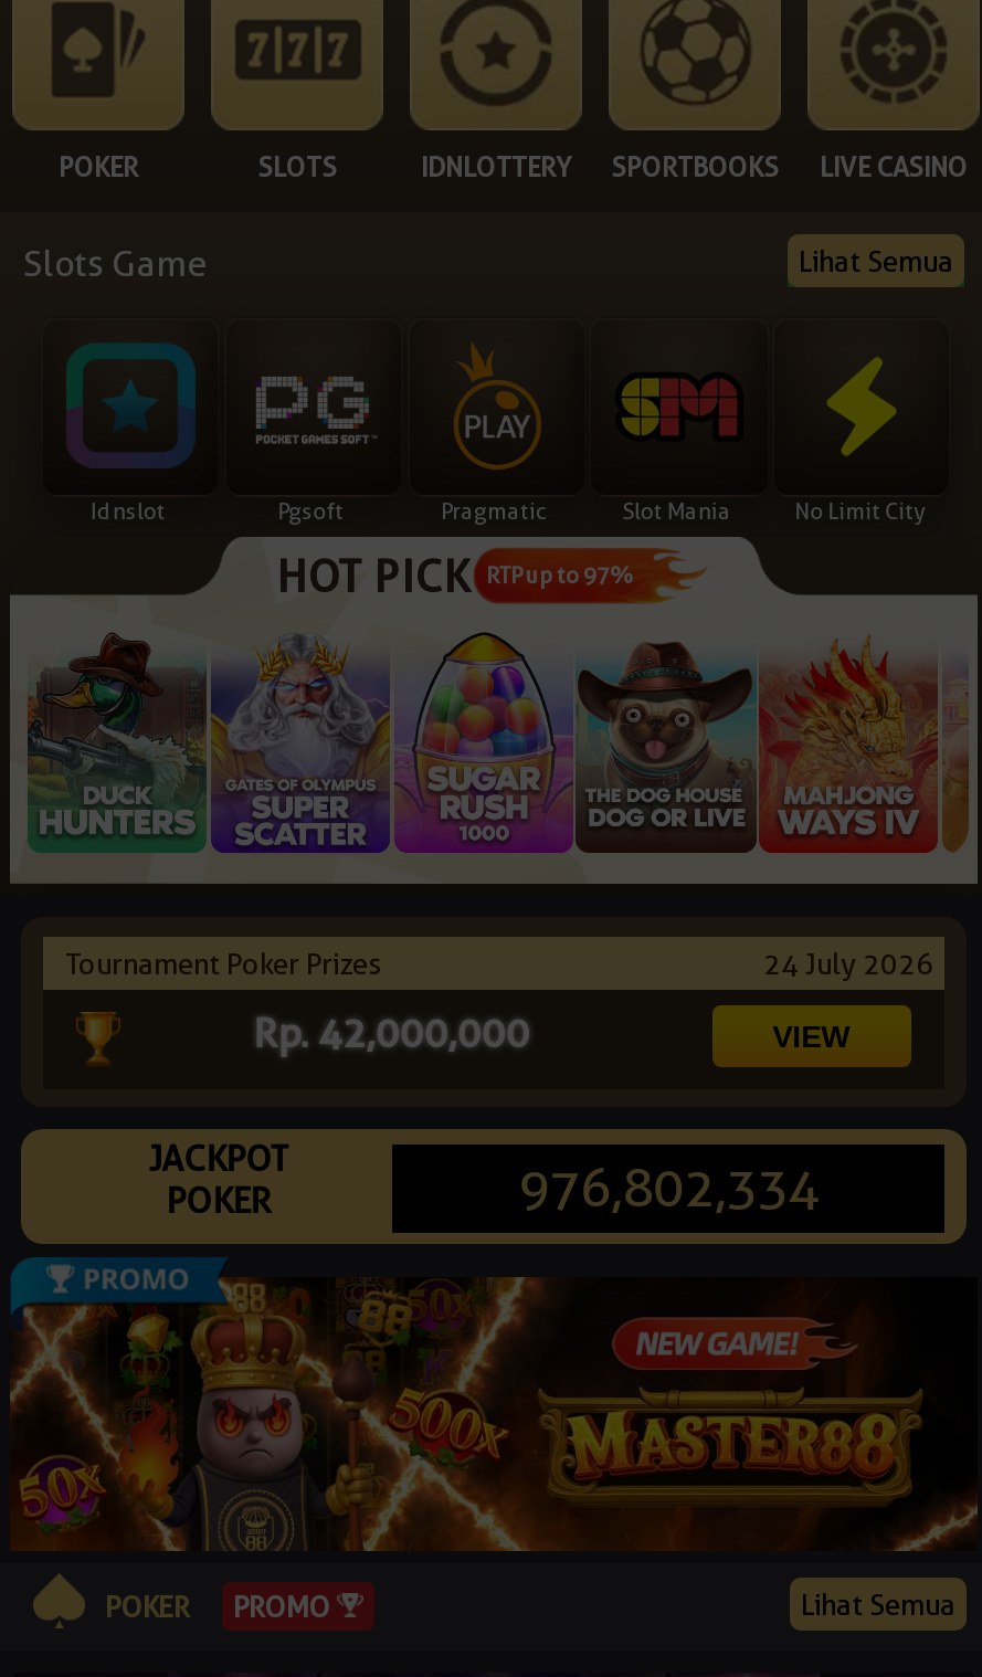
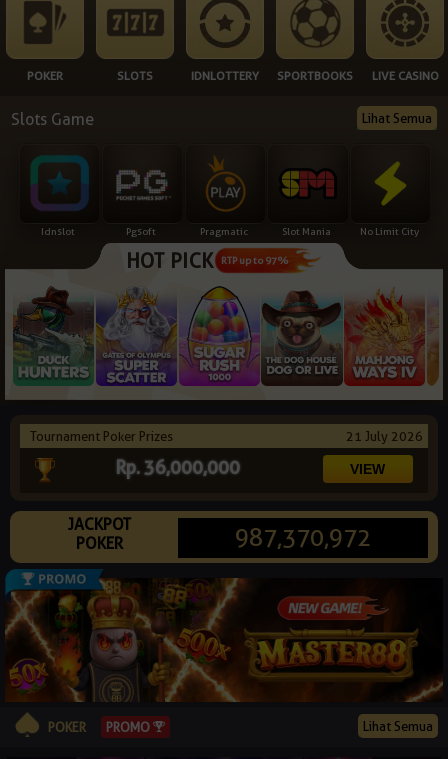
[763,946,933,981] 24 July 2026 -> [346,428,423,444] 21 July 2026
[253,1010,530,1057] Rp. 42,000,000 -> [115,457,240,478] Rp. 36,000,000
[519,1156,819,1220] 976,802,334 -> [235,523,371,552] 987,370,972

